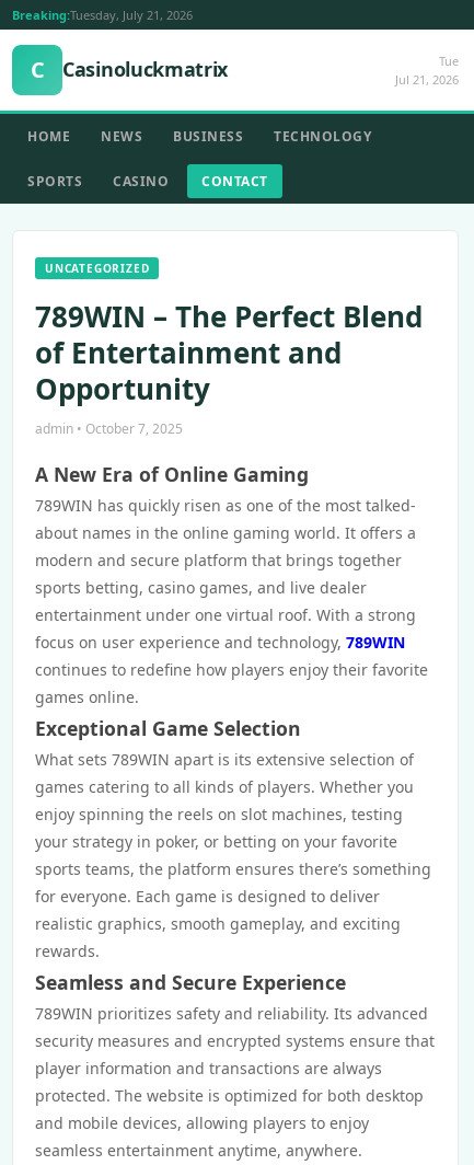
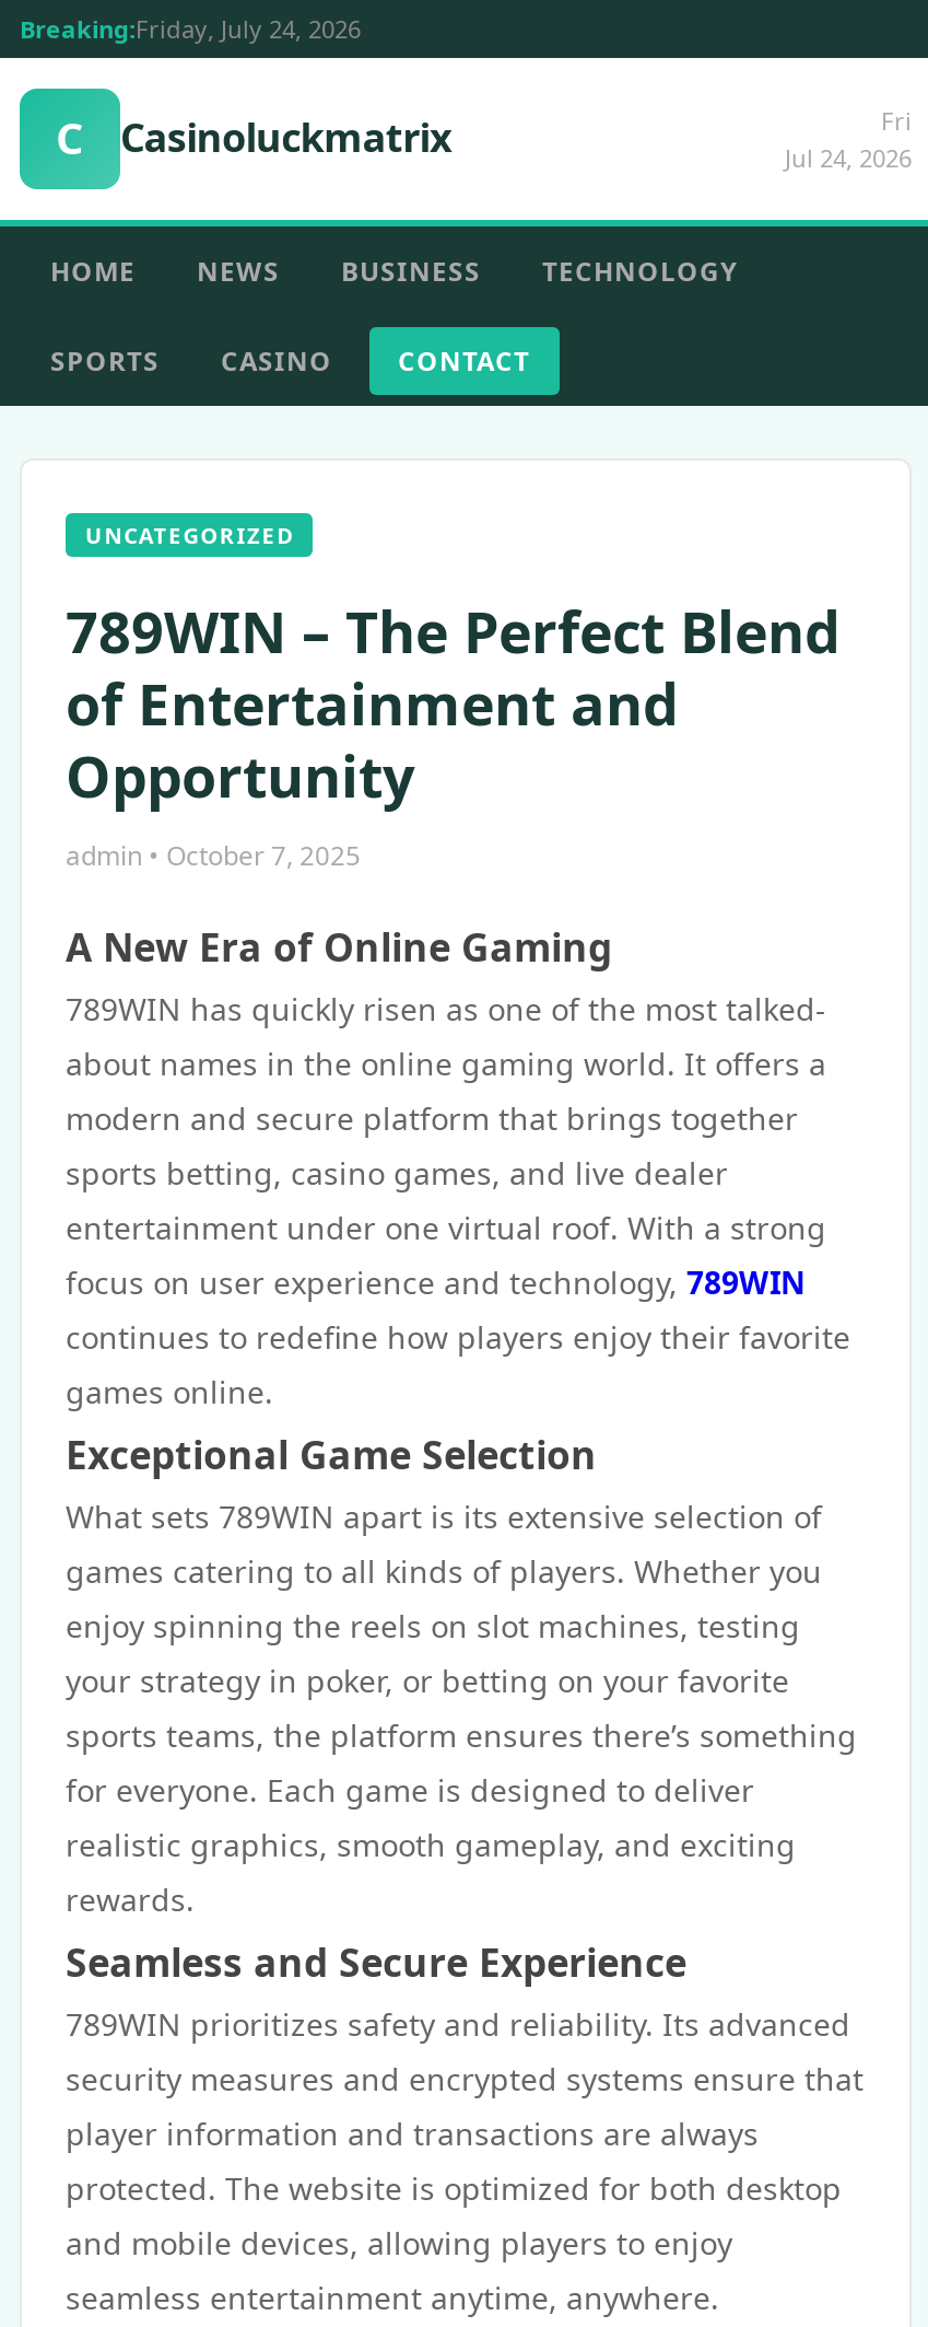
[12,7,193,23] Breaking:Tuesday, July 21, 2026 -> [20,12,361,45] Breaking:Friday, July 24, 2026
[395,53,459,88] Tue | Jul 21, 2026 -> [785,104,912,174] Fri | Jul 24, 2026

